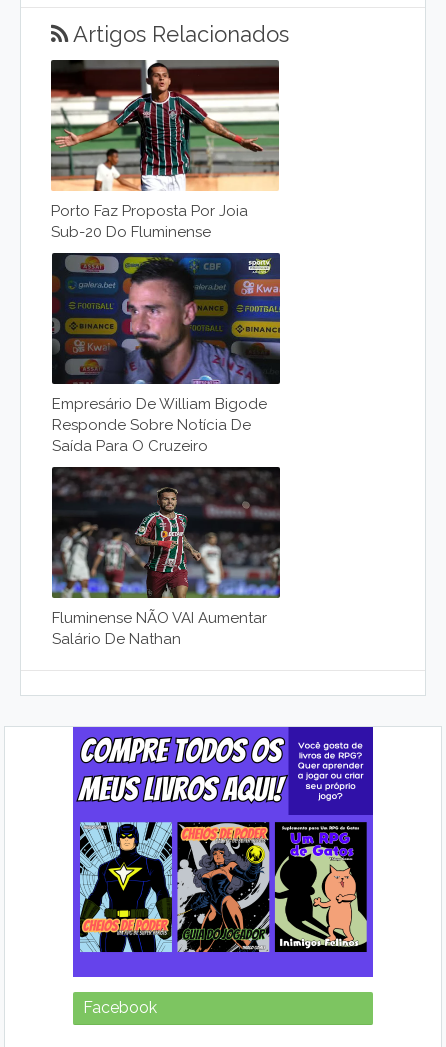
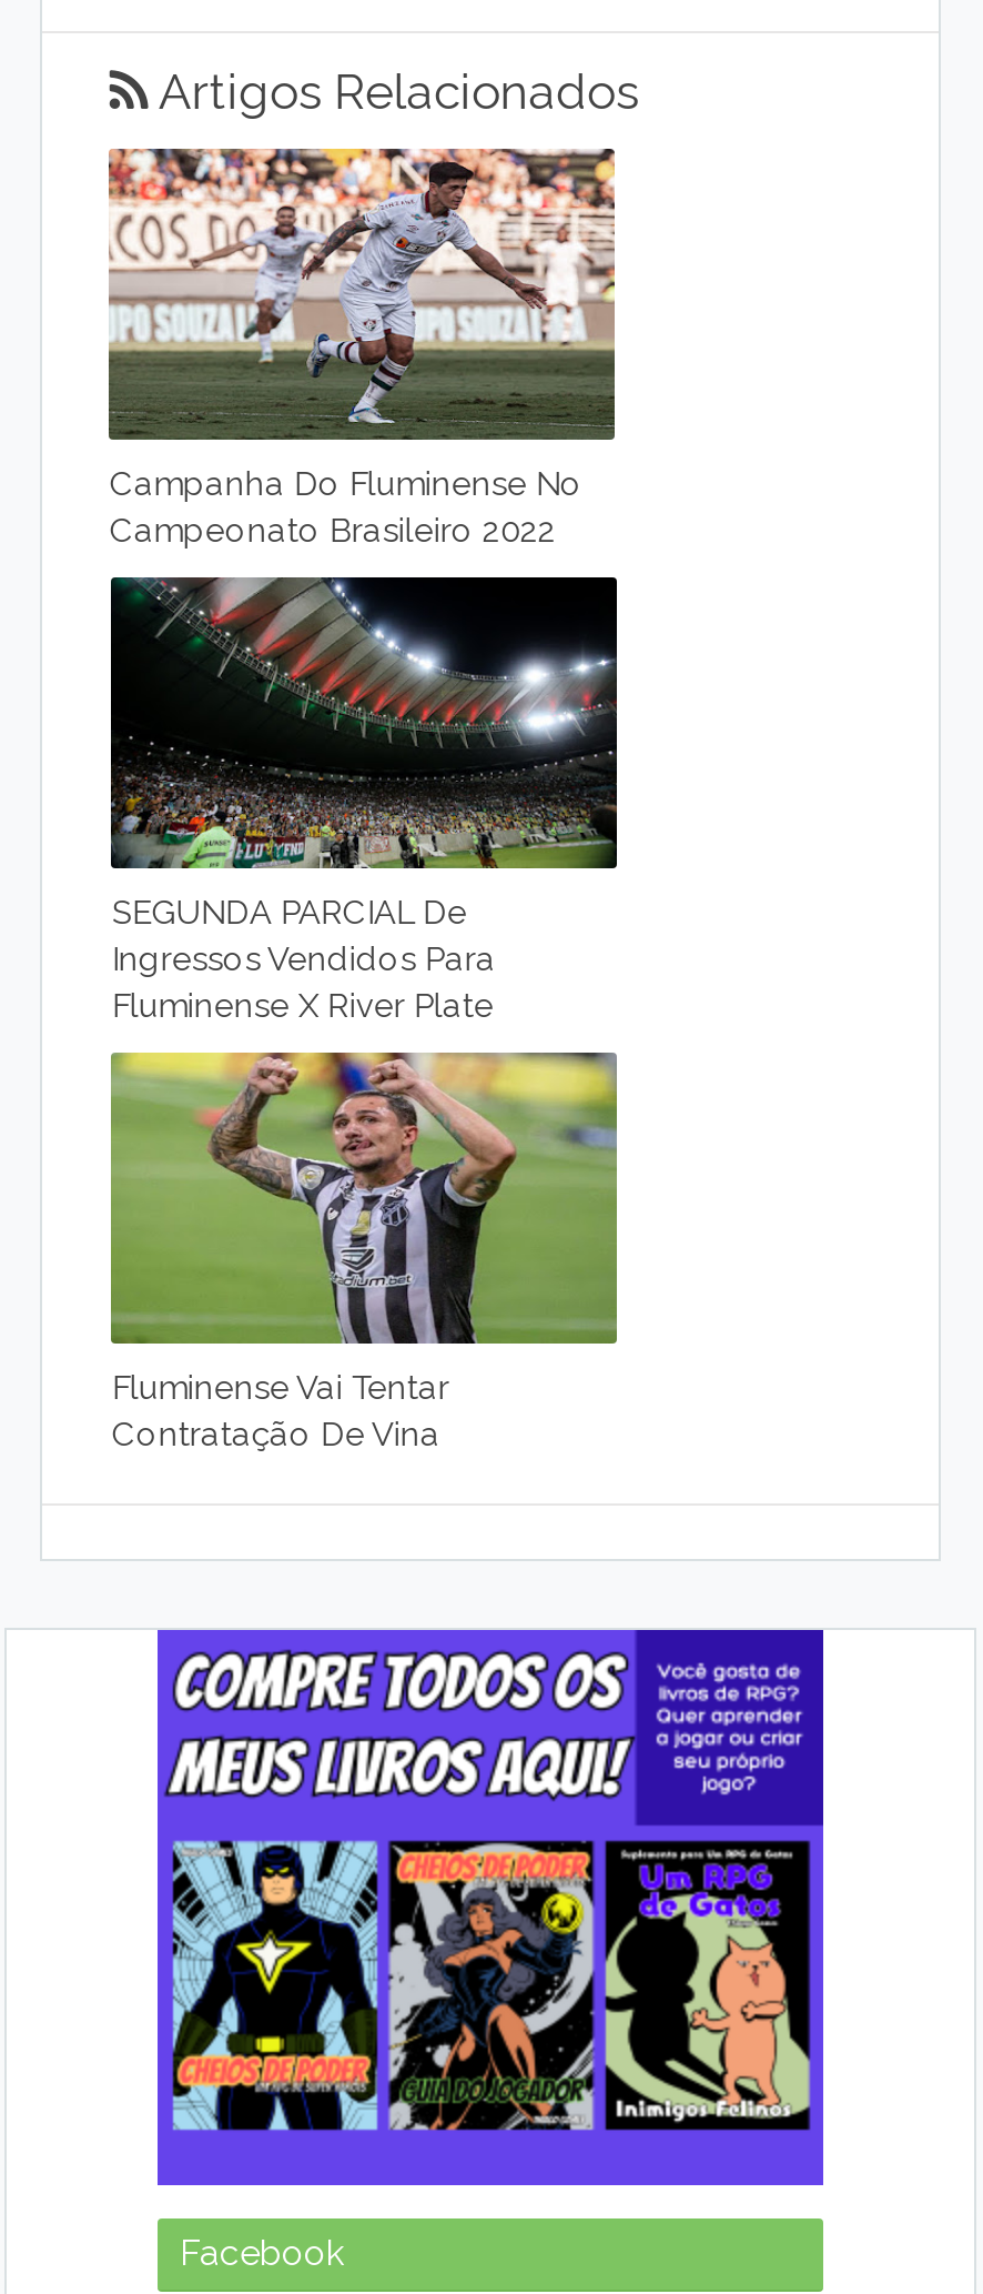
[50,59,280,241] [image] | Porto Faz Proposta Por Joia | Sub-20 Do Fluminense -> [107,147,617,551] [image] | Campanha Do Fluminense No | Campeonato Brasileiro 2022
[52,252,281,455] [image] | Empresário De William Bigode | Responde Sobre Notícia De | Saída Para O Cruzeiro -> [111,575,619,1026] [image] | SEGUNDA PARCIAL De | Ingressos Vendidos Para | Fluminense X River Plate
[51,466,281,648] [image] | Fluminense NÃO VAI Aumentar | Salário De Nathan -> [109,1050,619,1455] [image] | Fluminense Vai Tentar | Contratação De Vina

